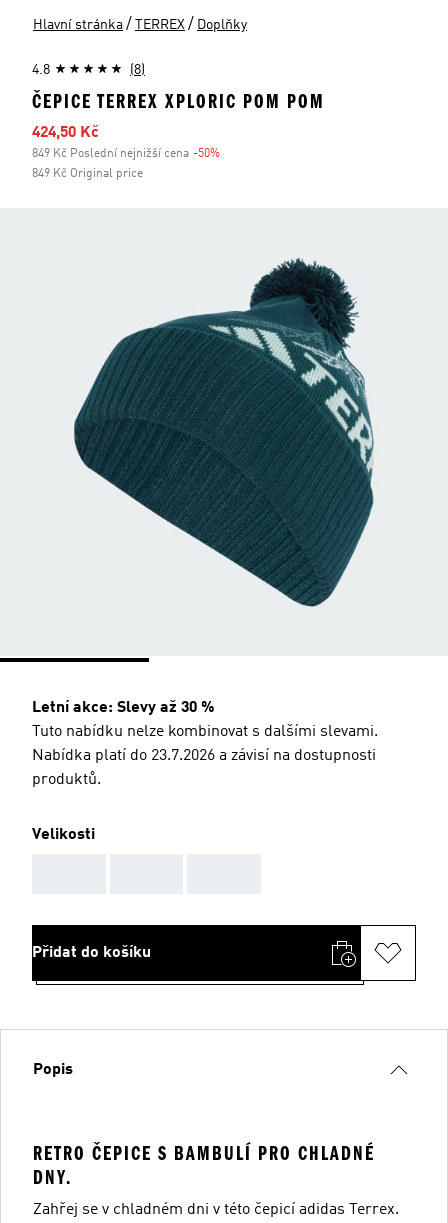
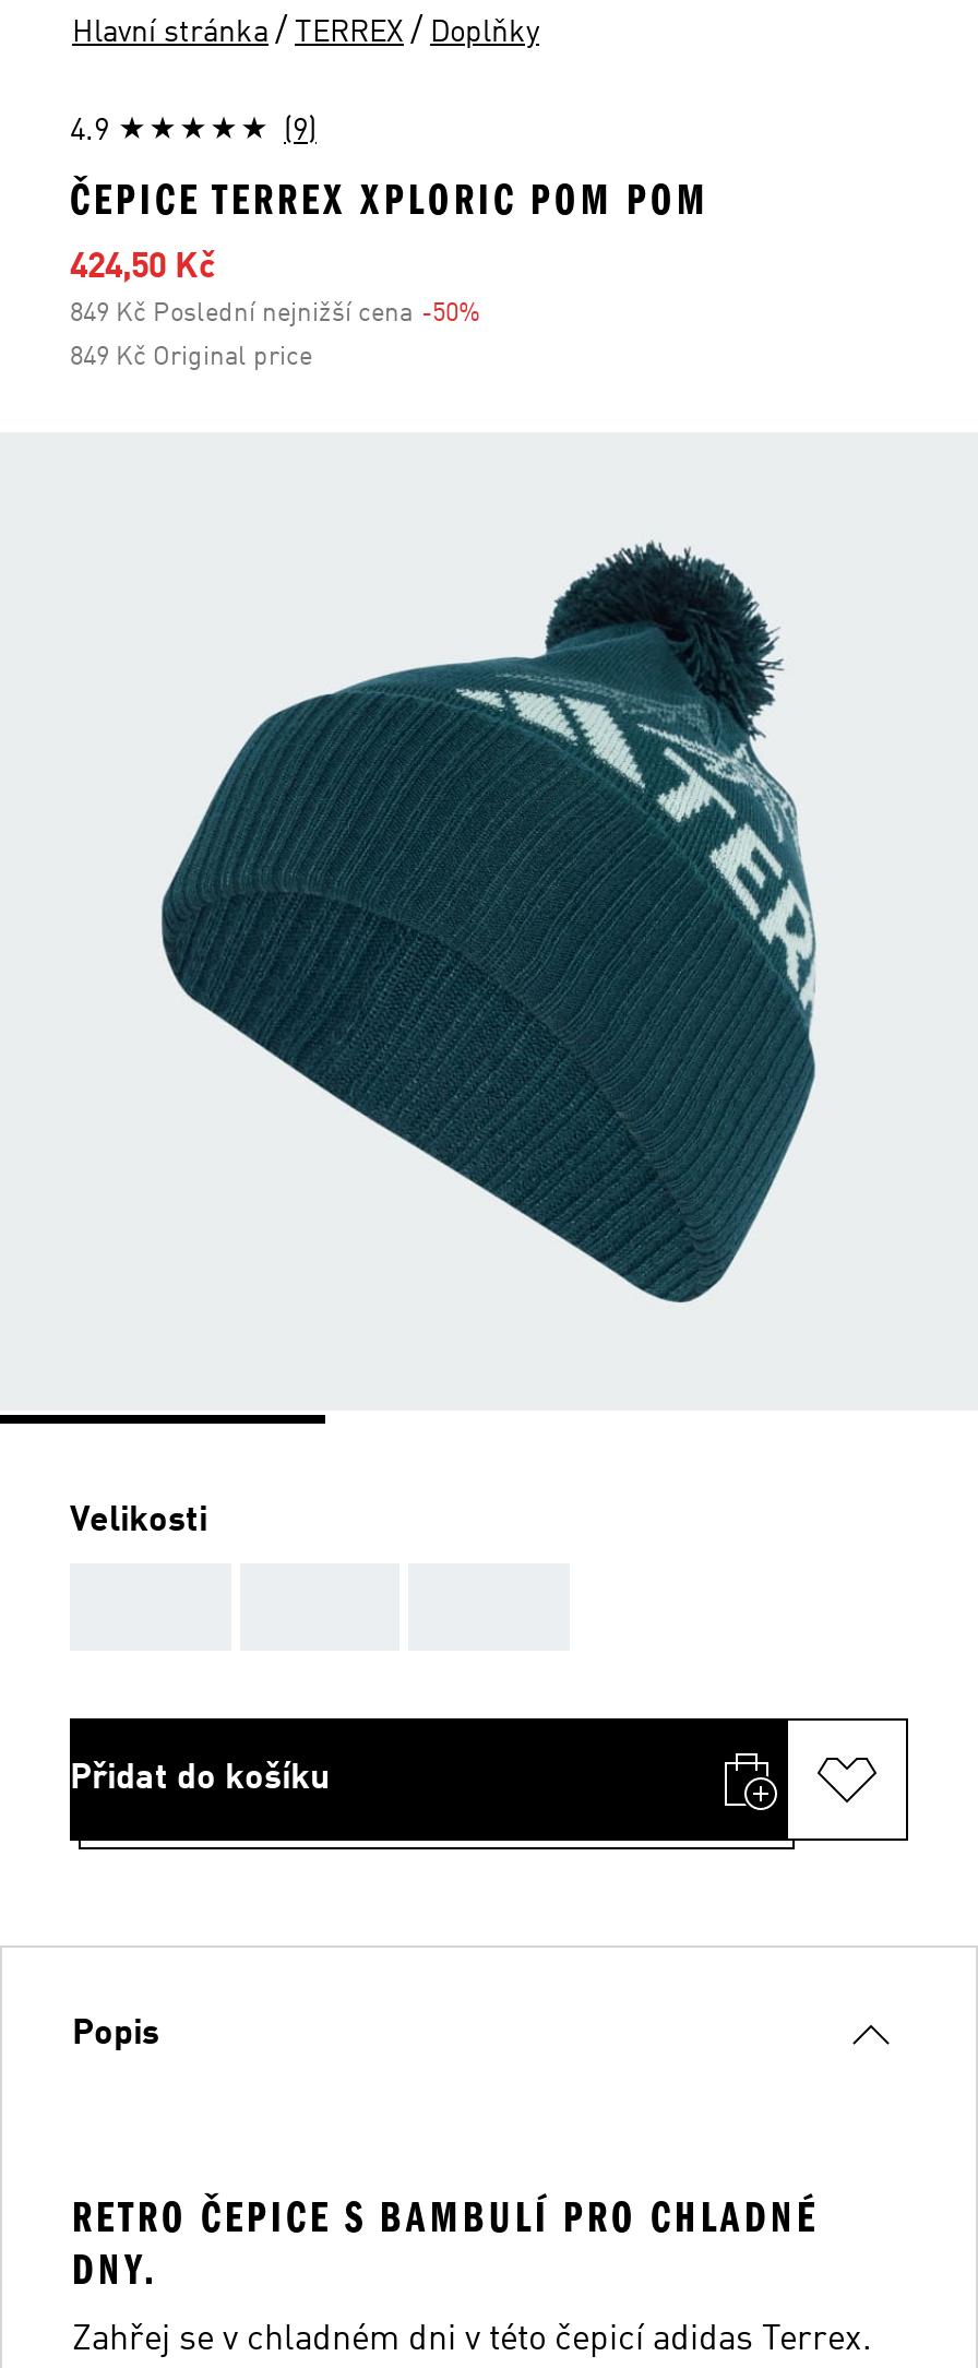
[32,63,50,77] 4.8 -> [70,116,109,146] 4.9
[130,63,145,77] (8) -> [284,116,317,146] (9)
[32,700,378,788] Letní akce: Slevy až 30 % | Tuto nabídku nelze kombinovat s dalšími slevami. | Nabídka platí do 23.7.2026 a závisí na dostupnosti | produktů. -> none

